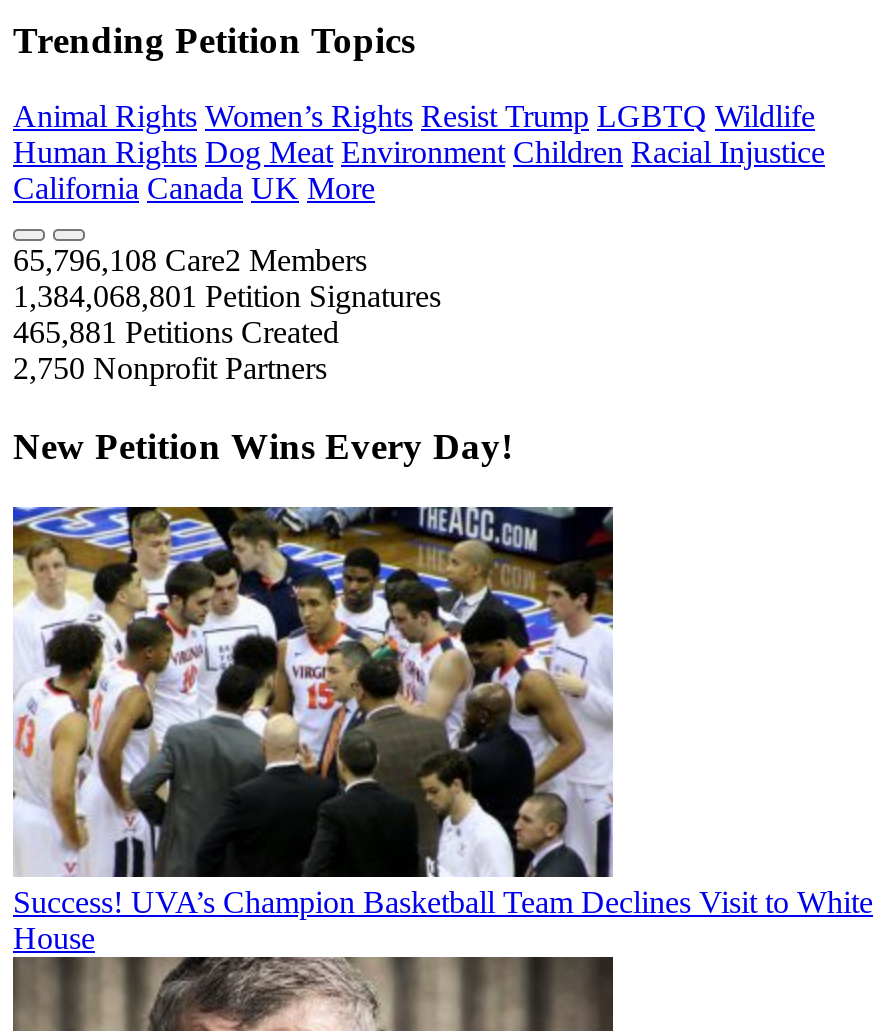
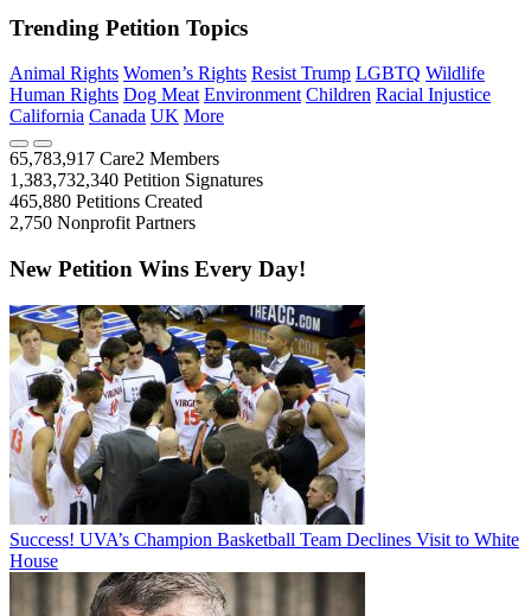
[13,244,367,278] 65,796,108 Care2 Members -> [9,149,219,169] 65,783,917 Care2 Members
[13,280,441,314] 1,384,068,801 Petition Signatures -> [9,170,263,190] 1,383,732,340 Petition Signatures
[13,316,339,350] 465,881 Petitions Created -> [9,192,203,212] 465,880 Petitions Created

